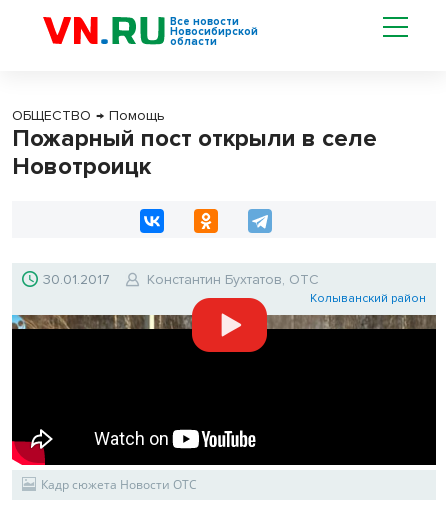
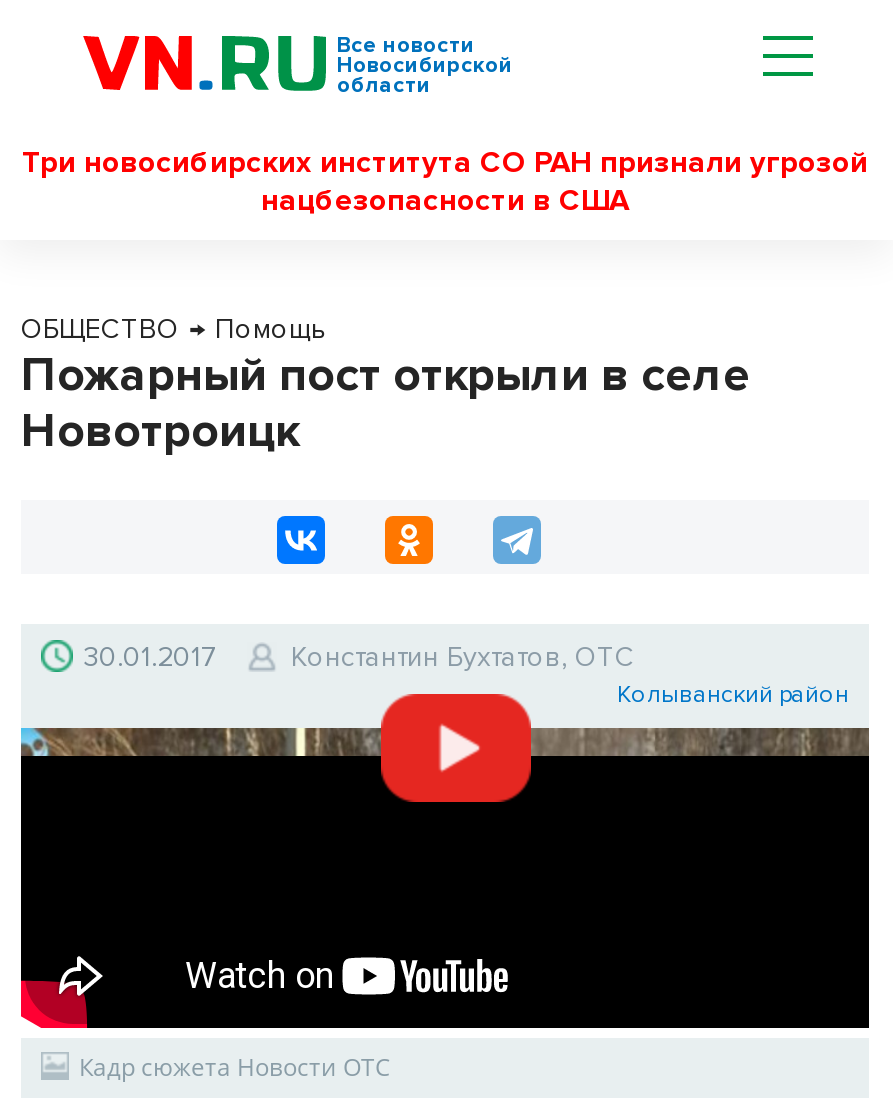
none -> [22,144,868,218] Три новосибирских института СО РАН признали угрозой | нацбезопасности в США

